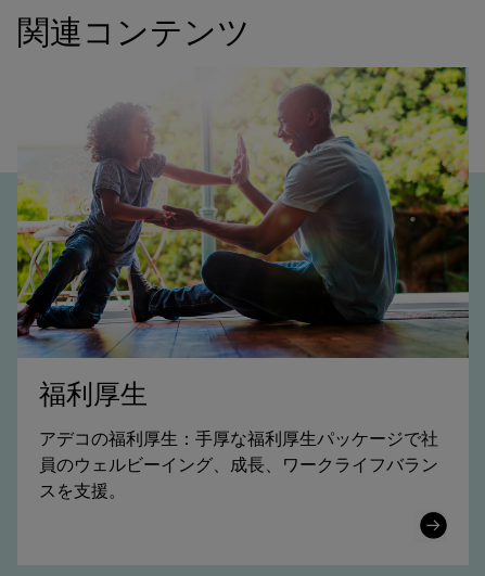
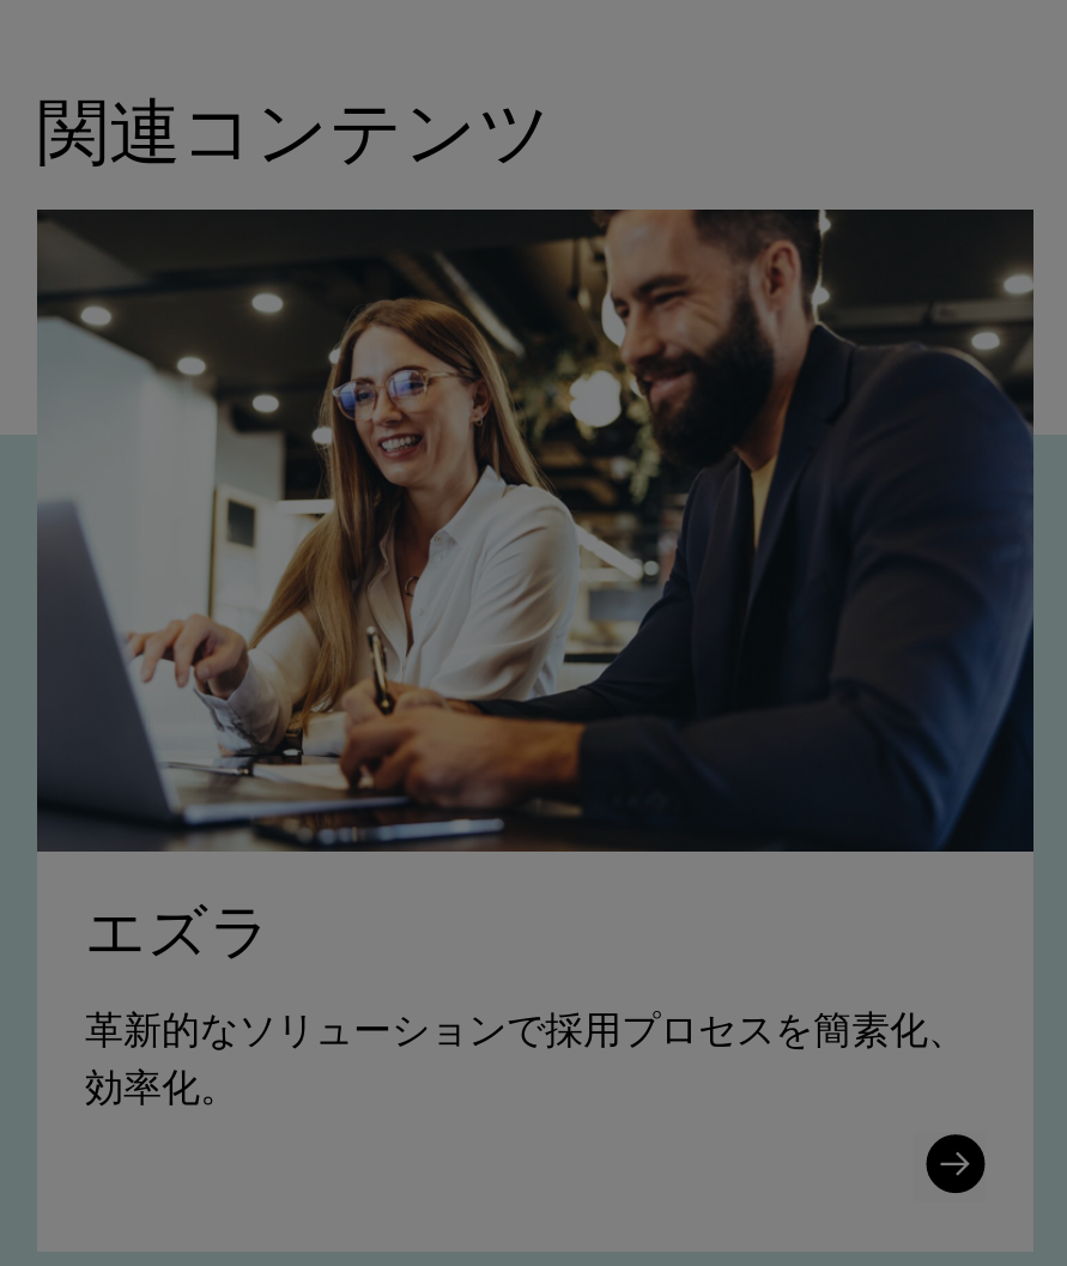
[16,66,470,411] [image] | 福利厚生 -> [35,207,1036,968] [image] | エズラ
[39,429,438,502] アデコの福利厚生：手厚な福利厚生パッケージで社 | 員のウェルビーイング、成長、ワークライフバラン | スを支援。 -> [85,1008,966,1111] 革新的なソリューションで採用プロセスを簡素化、 | 効率化。

